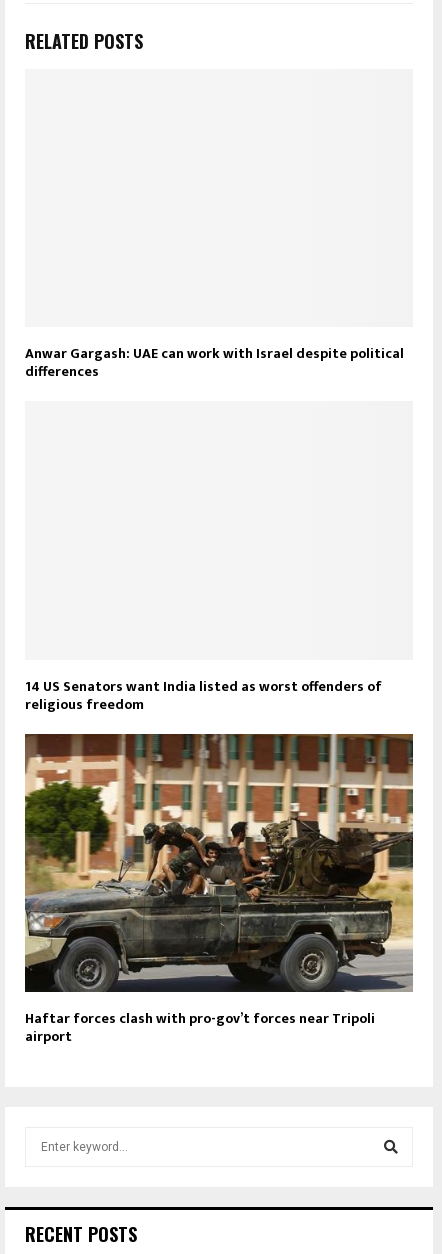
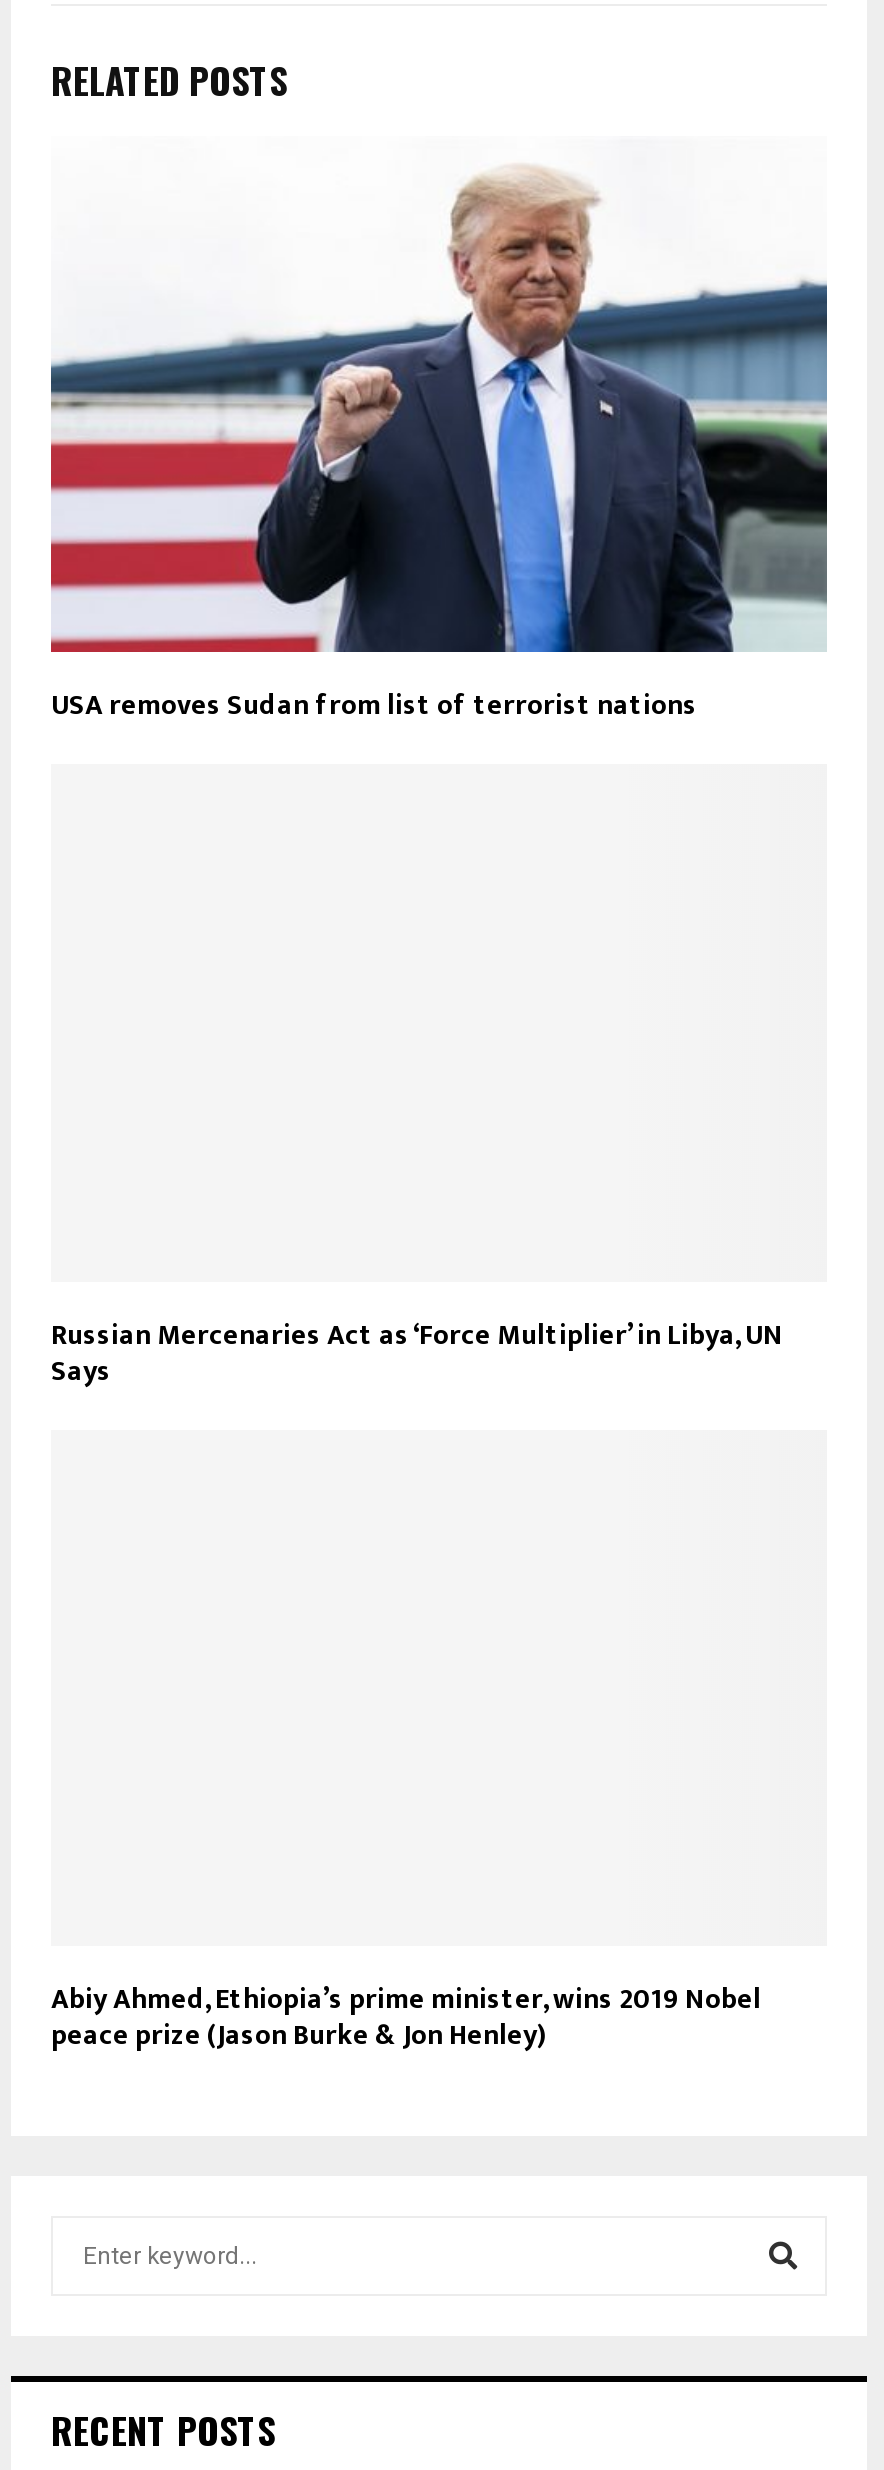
none -> [49,168,829,632] [image]
[25,342,404,383] Anwar Gargash: UAE can work with Israel despite political | differences -> [51,682,697,728] USA removes Sudan from list of terrorist nations
[25,675,382,716] 14 US Senators want India listed as worst offenders of | religious freedom -> [51,1312,783,1394] Russian Mercenaries Act as ‘Force Multiplier’ in Libya, UN | Says
[24,733,414,992] [image] -> none
[25,1007,375,1048] Haftar forces clash with pro-gov’t forces near Tripoli | airport -> [51,1977,761,2059] Abiy Ahmed, Ethiopia’s prime minister, wins 2019 Nobel | peace prize (Jason Burke & Jon Henley)

